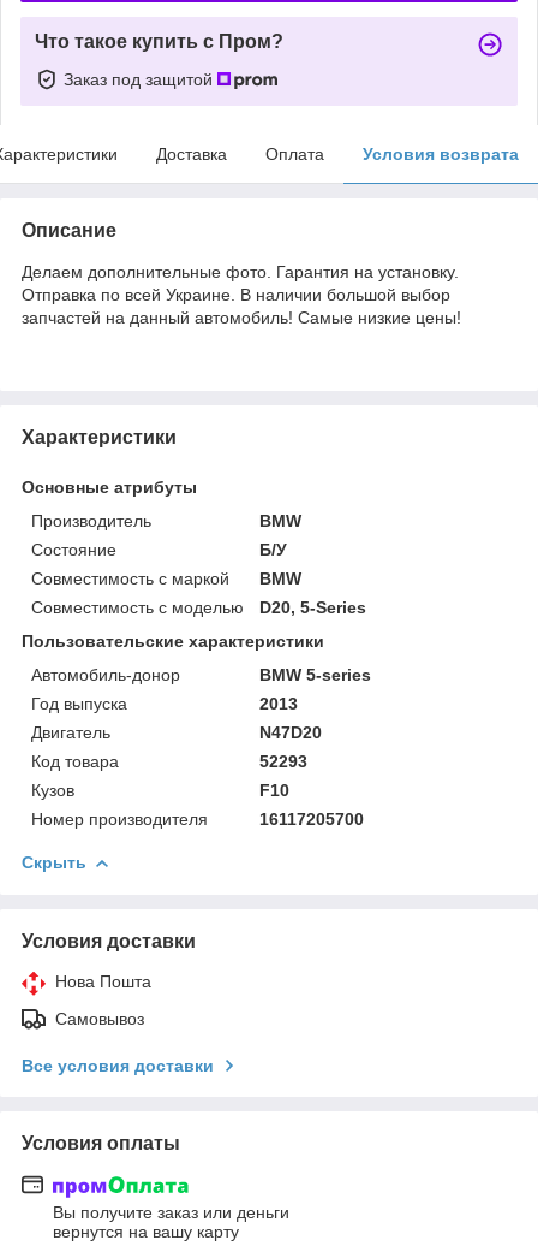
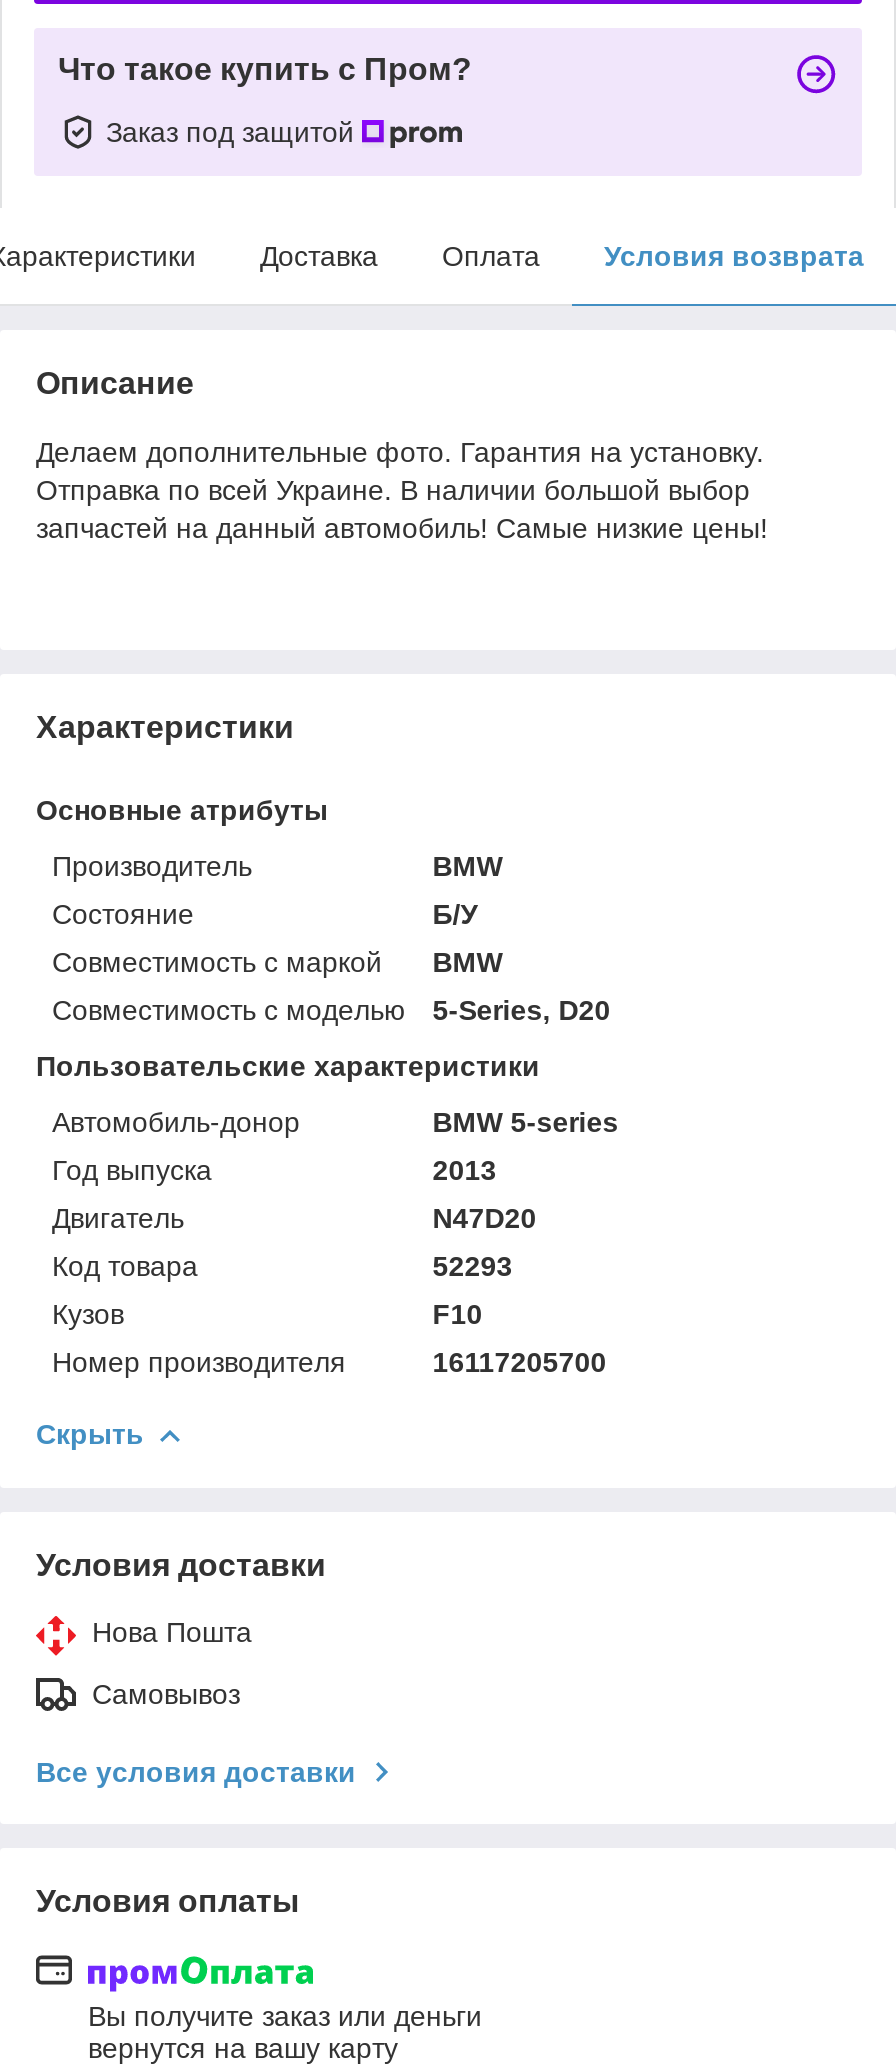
[31,598,367,617] Совместимость с моделью D20, 5-Series -> [52,994,610,1026] Совместимость с моделью 5-Series, D20

